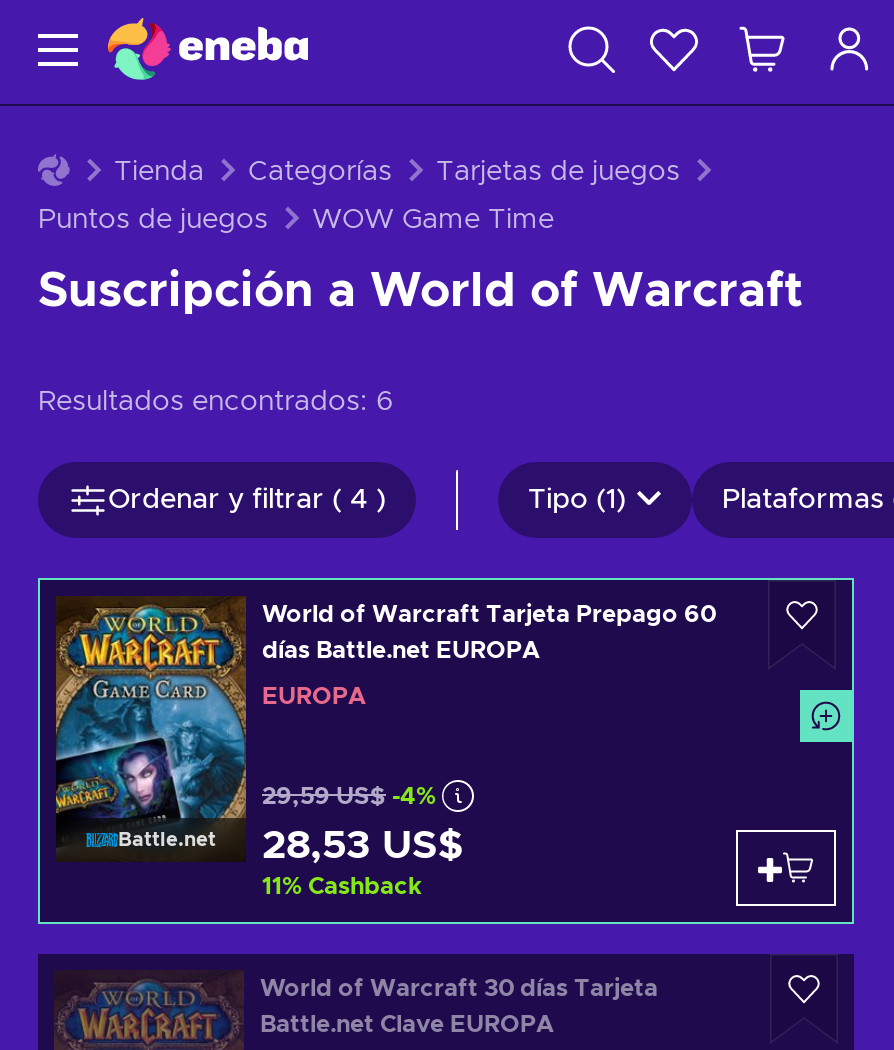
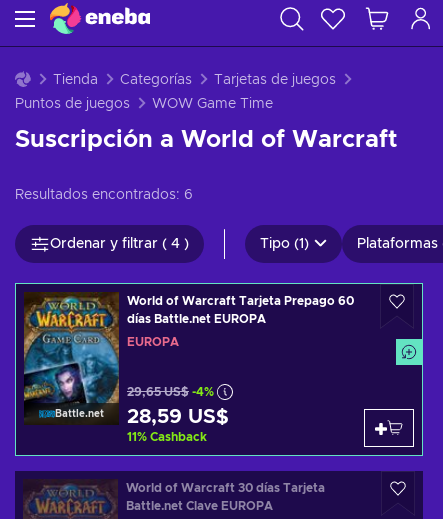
[262,783,436,807] 29,59 US$ -4% -> [127,386,214,398] 29,65 US$ -4%
[262,826,464,866] 28,53 US$ -> [127,407,229,427] 28,59 US$

